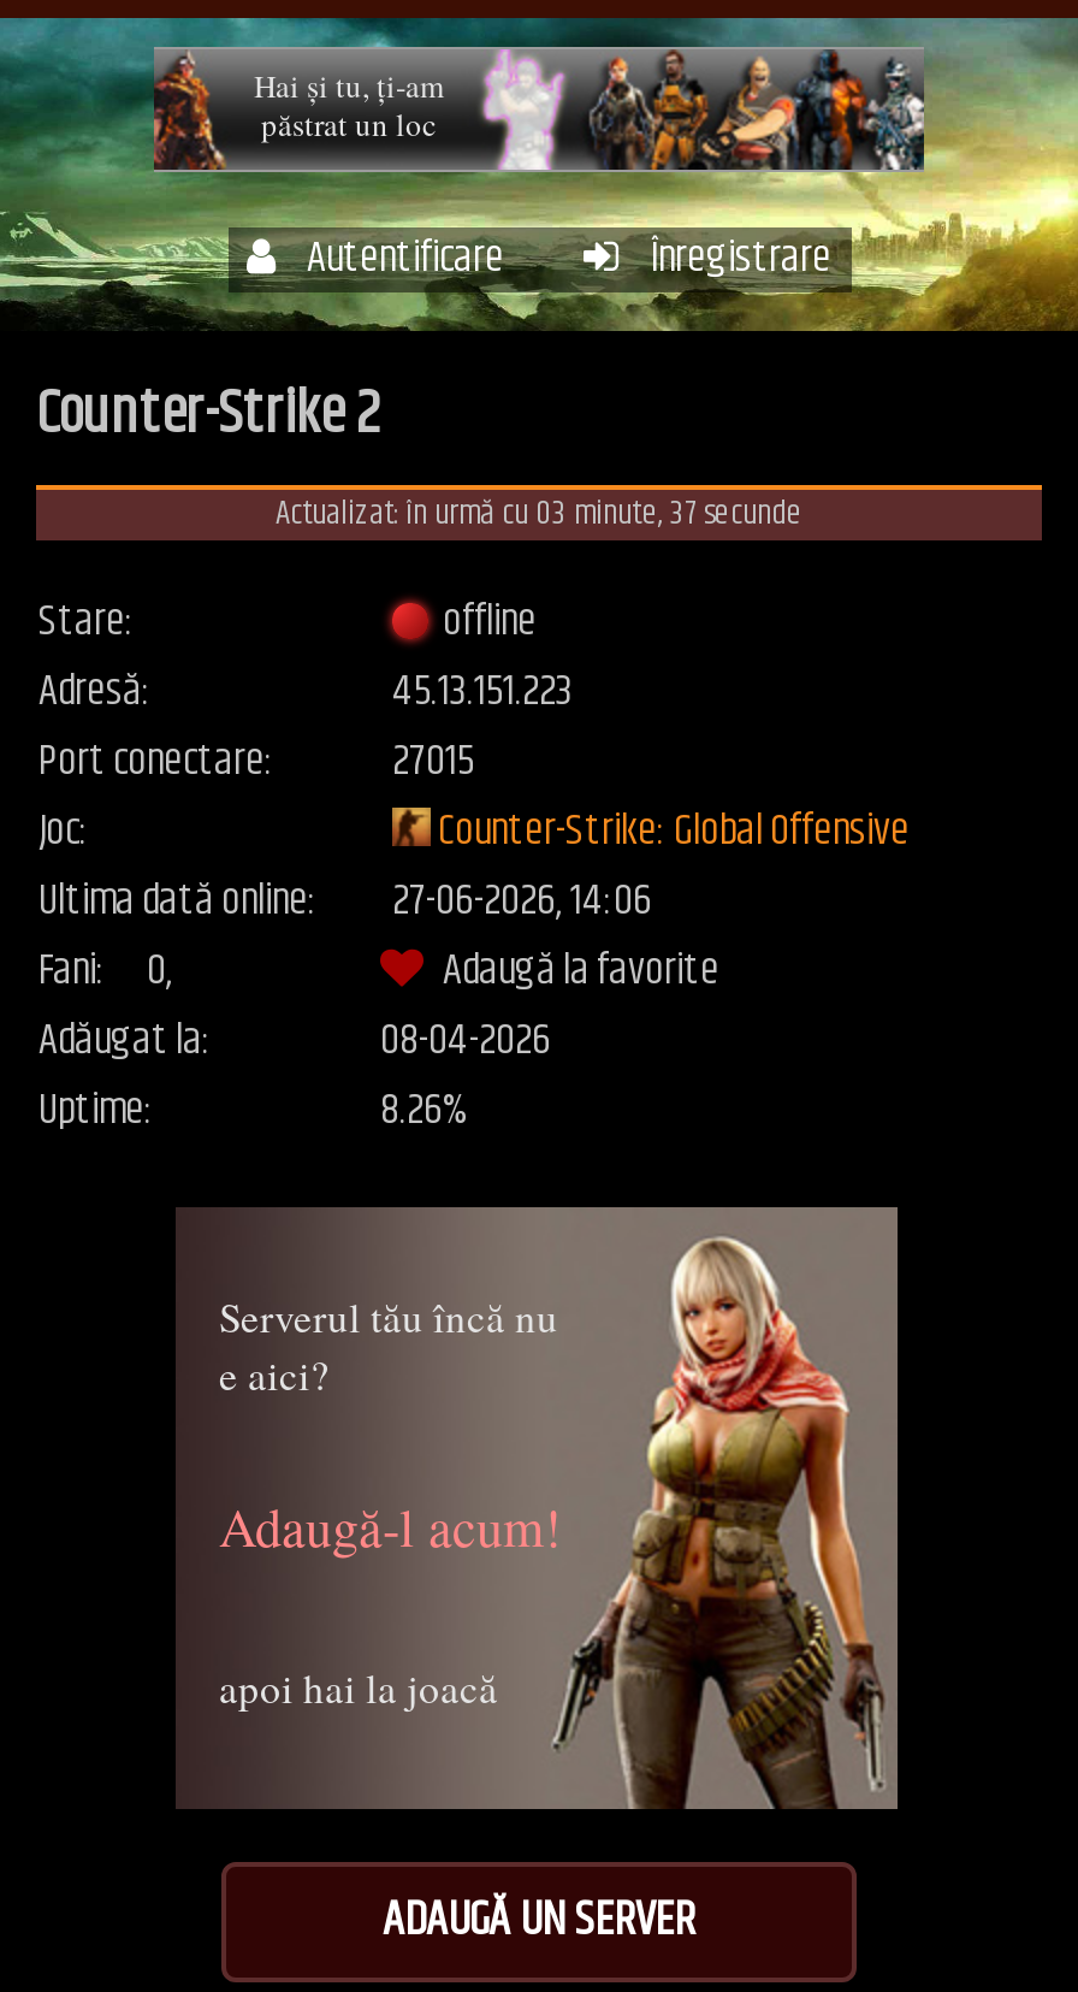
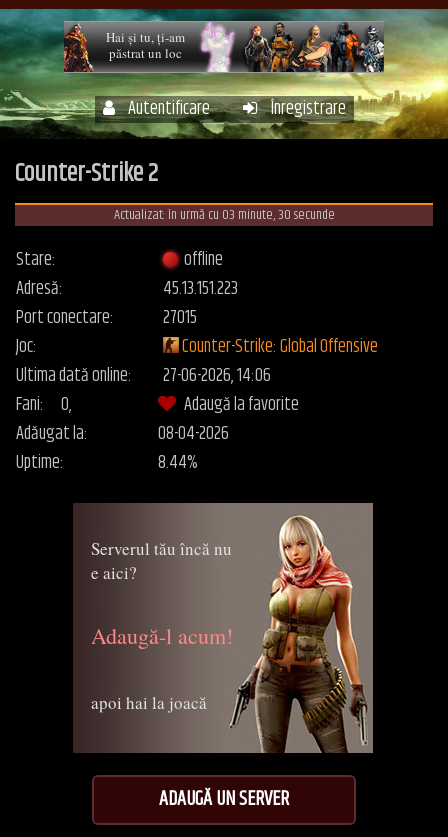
[276,487,802,540] Actualizat: în urmă cu 03 minute, 37 secunde -> [113,204,334,226] Actualizat: în urmă cu 03 minute, 30 secunde
[380,1077,469,1144] 8.26% -> [158,449,198,477] 8.44%

